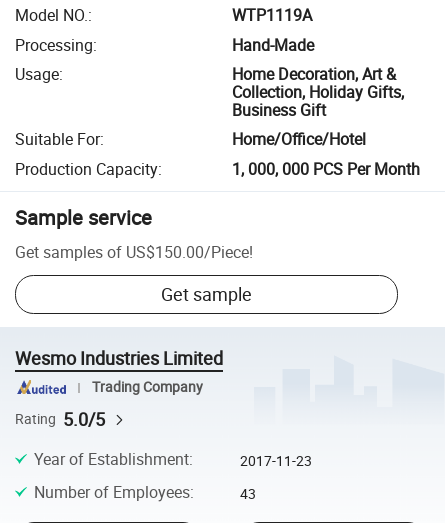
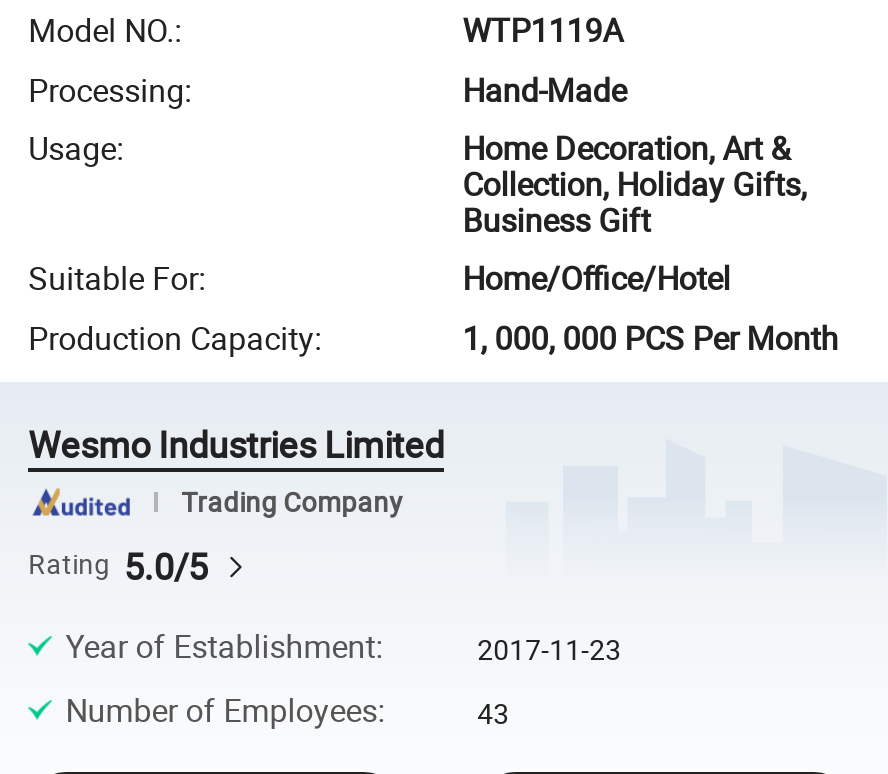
[15,204,253,306] Sample service | Get samples of US$150.00/Piece! | Get sample -> none

